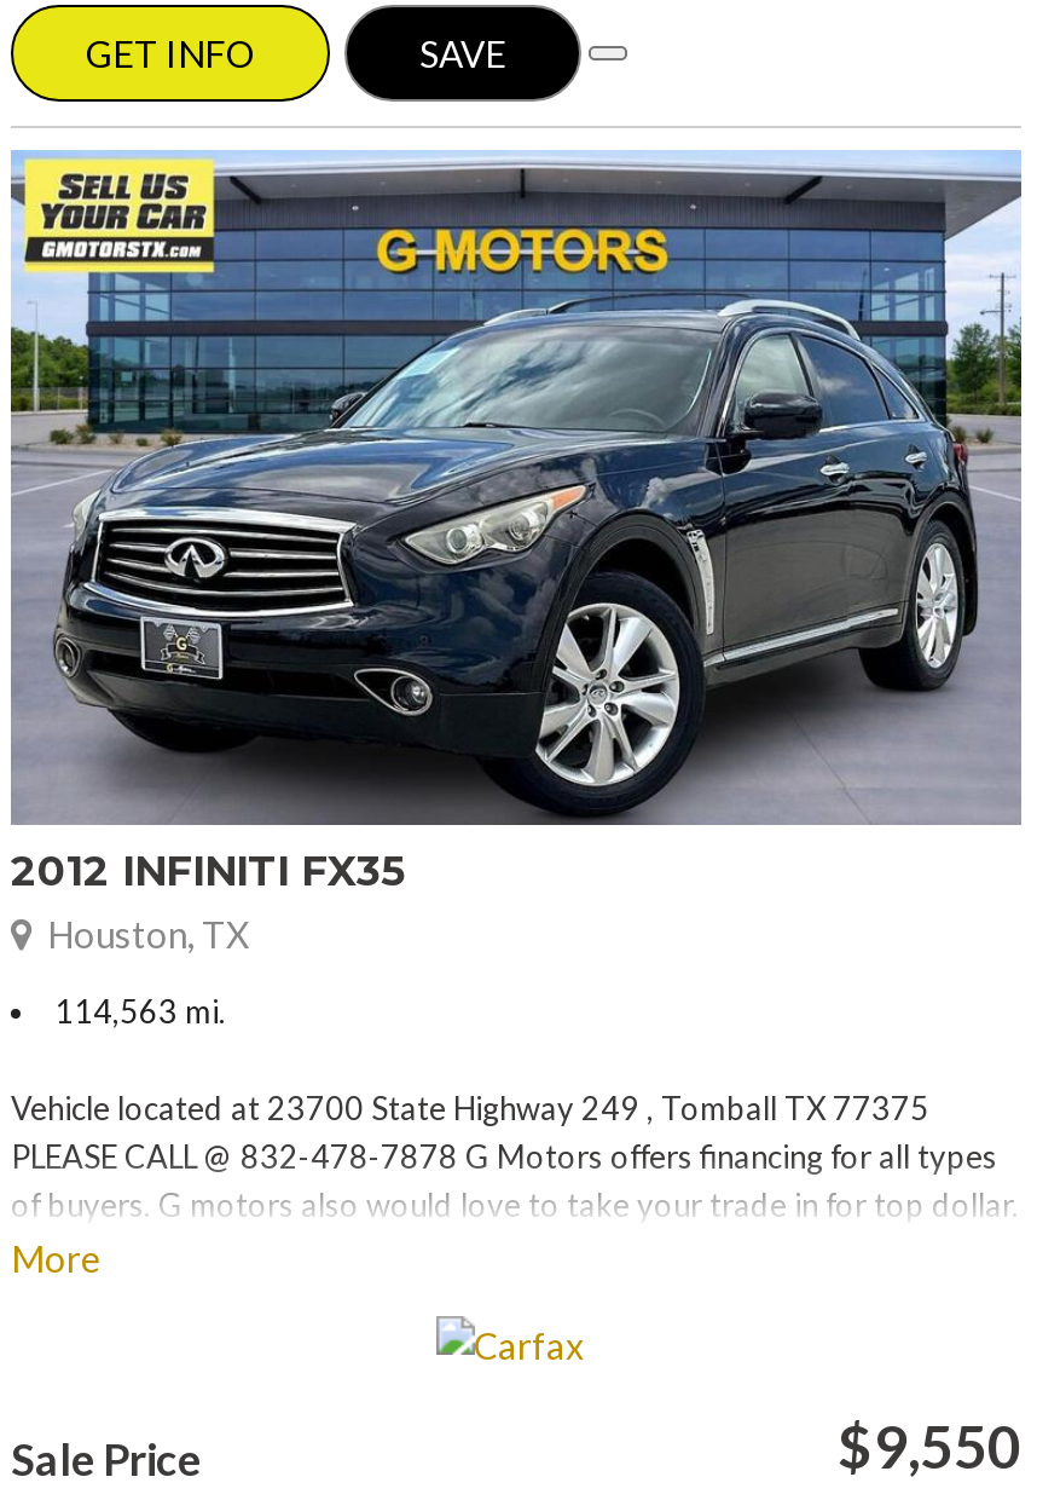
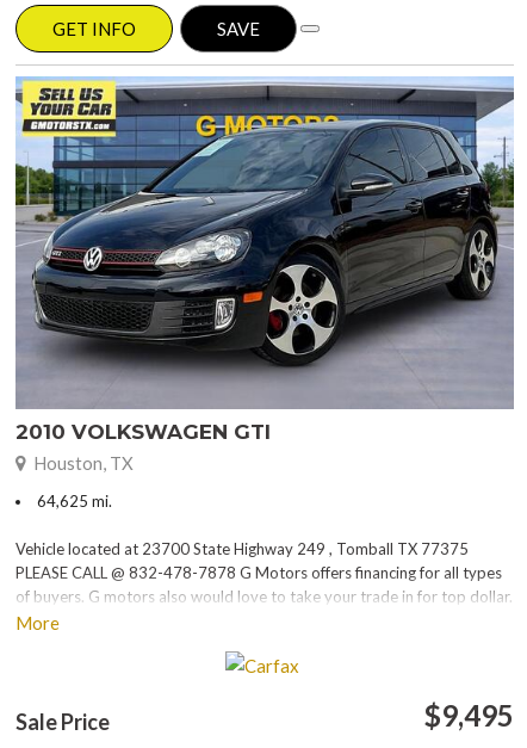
[11,237,987,894] [image] | 2012 INFINITI FX35 -> [15,118,498,443] [image] | 2010 VOLKSWAGEN GTI
[54,991,226,1029] 114,563 mi. -> [37,491,112,510] 64,625 mi.
[838,1410,1021,1480] $9,550 -> [423,697,514,732] $9,495

